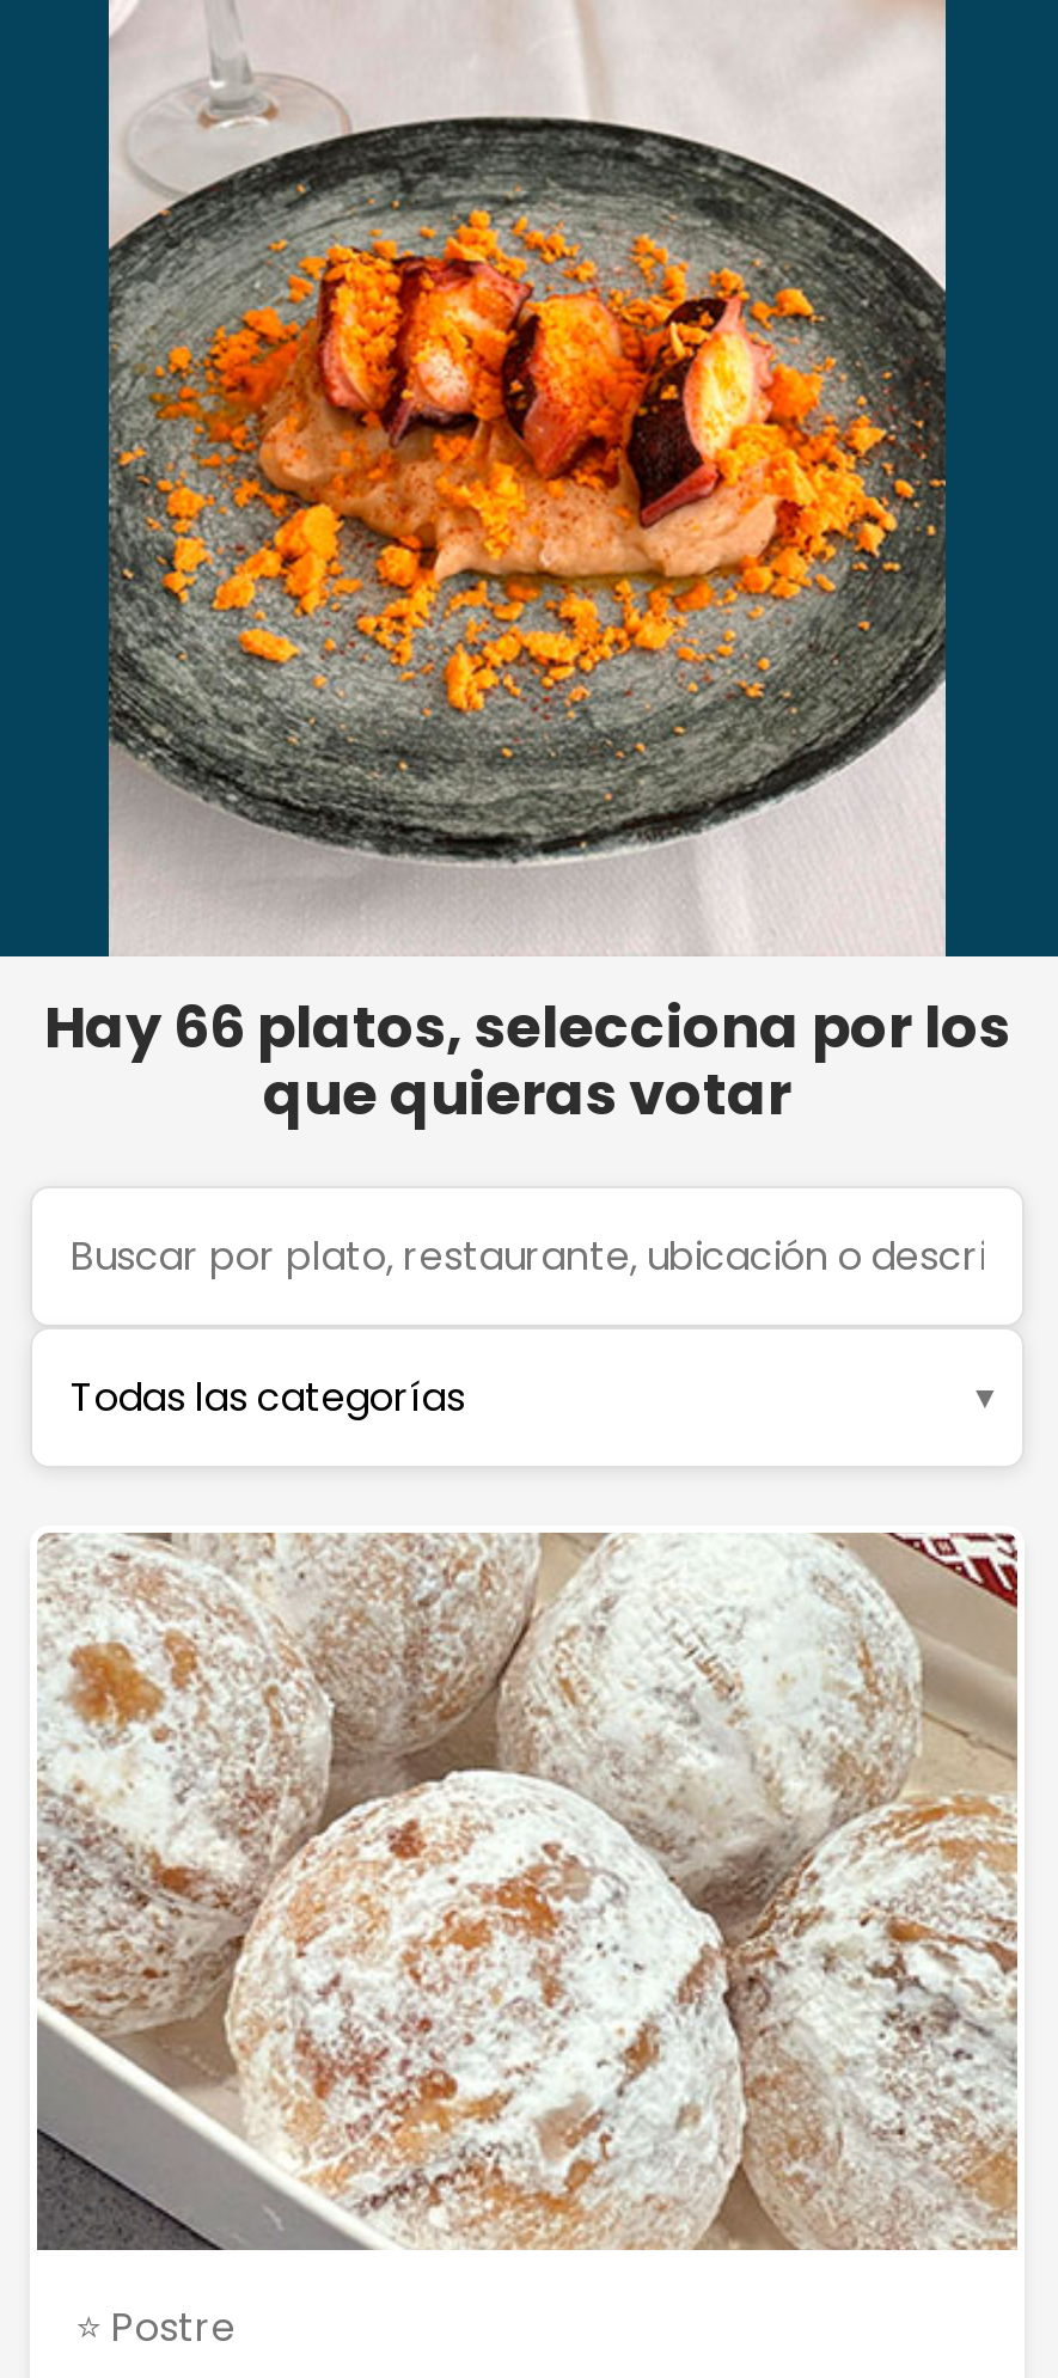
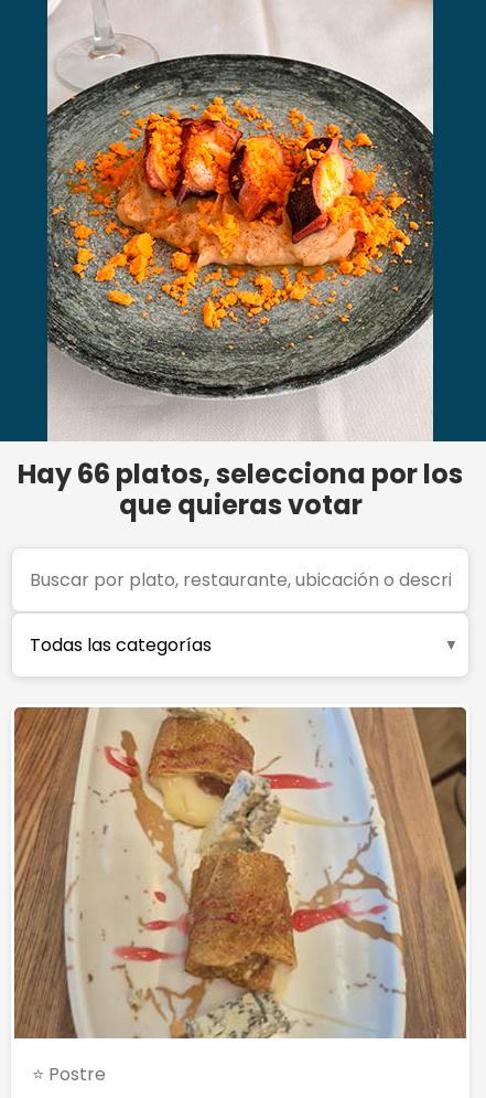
[37,1533,1017,2250] [image] -> [13,706,467,1040] [image]

